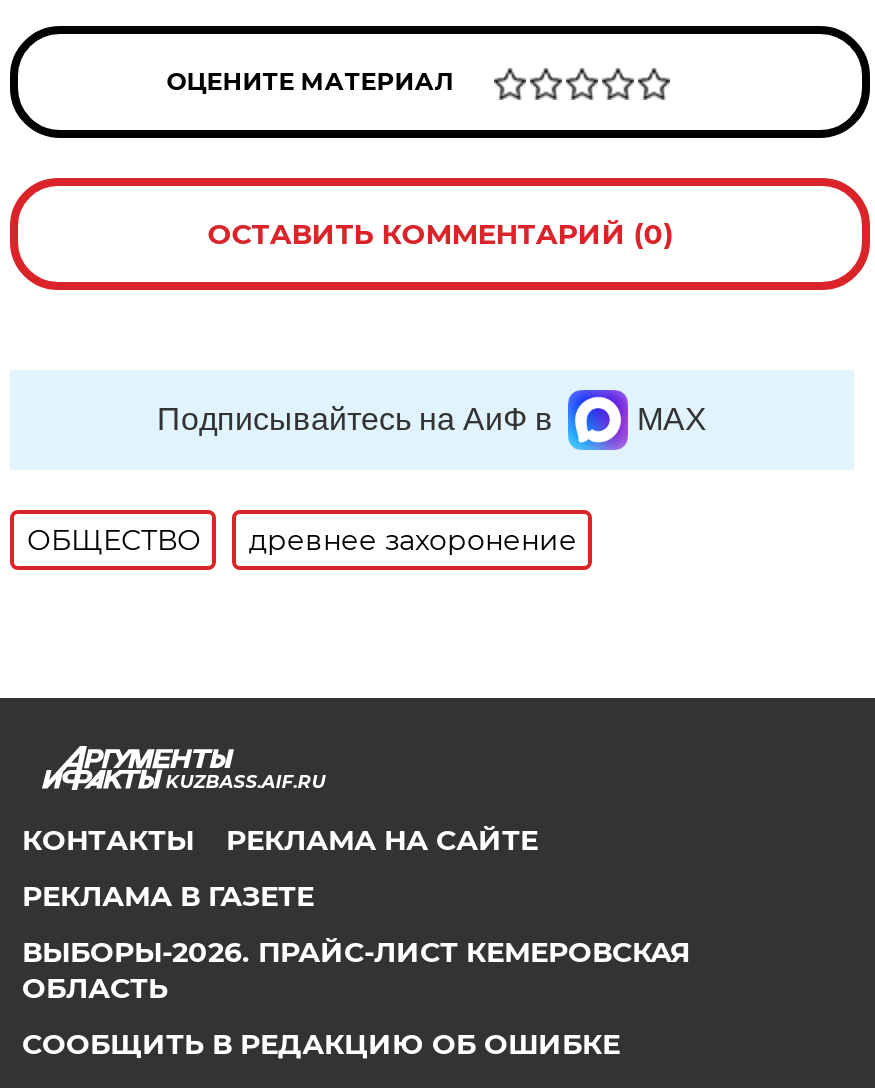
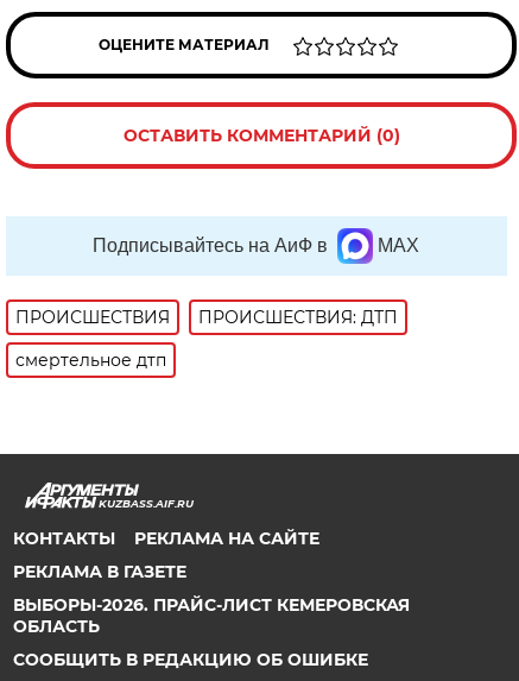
[27,522,577,558] ОБЩЕСТВО | древнее захоронение -> [16,307,398,371] ПРОИСШЕСТВИЯ | ПРОИСШЕСТВИЯ: ДТП | смертельное дтп

